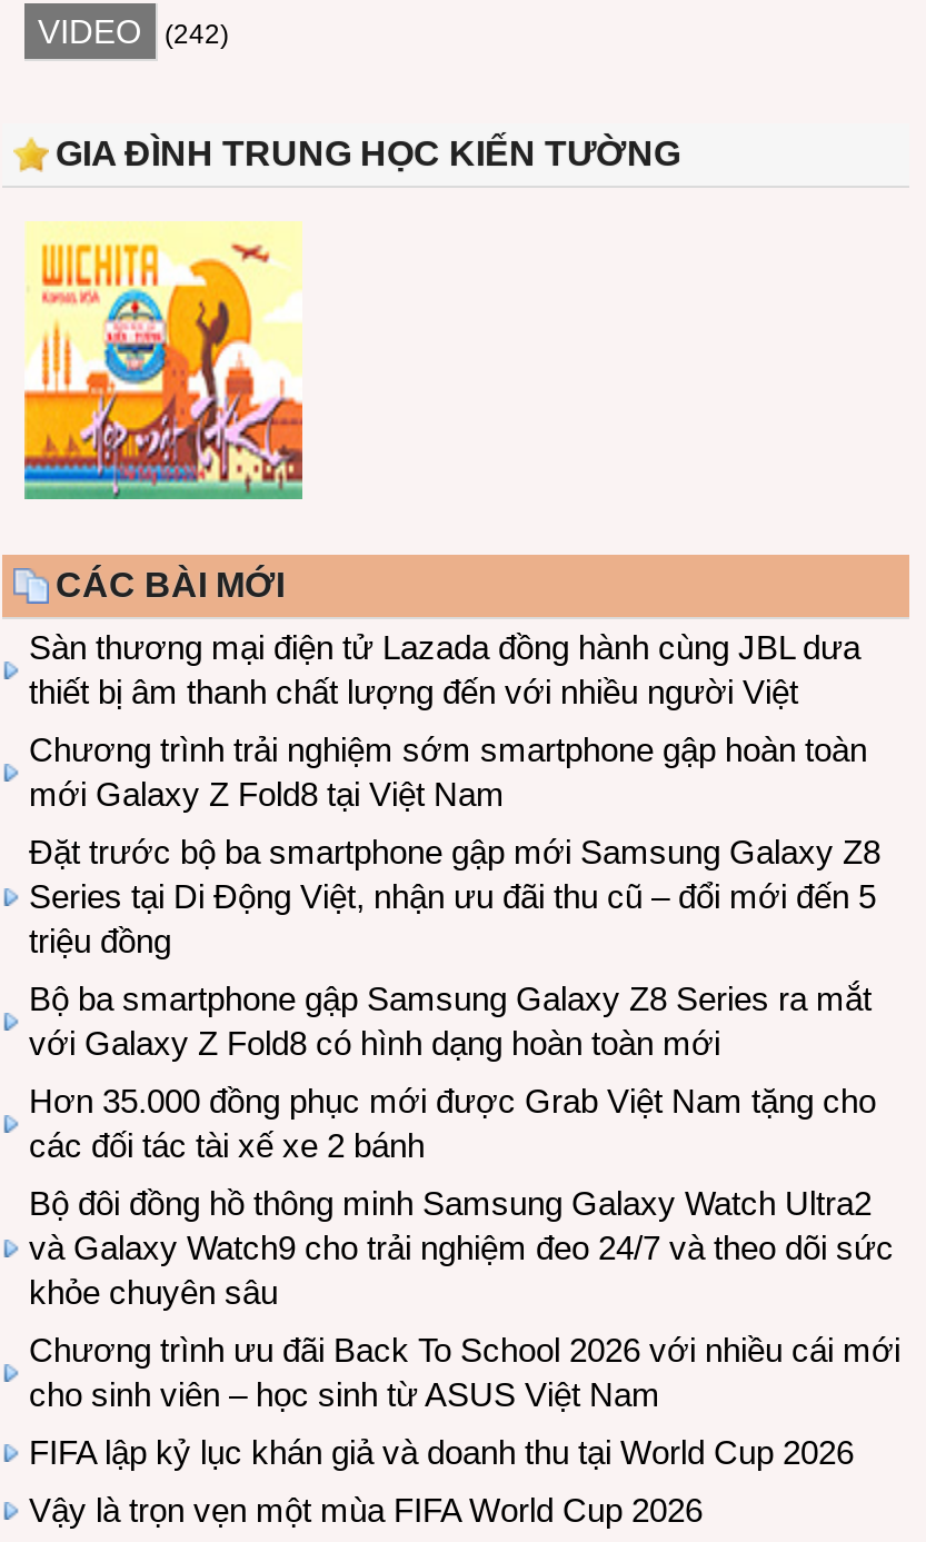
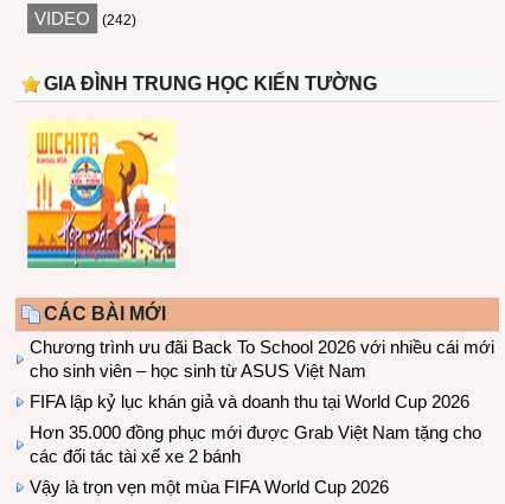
[29,628,894,1311] Sàn thương mại điện tử Lazada đồng hành cùng JBL dưa | thiết bị âm thanh chất lượng đến với nhiều người Việt | Chương trình trải nghiệm sớm smartphone gập hoàn toàn | mới Galaxy Z Fold8 tại Việt Nam | Đặt trước bộ ba smartphone gập mới Samsung Galaxy Z8 | Series tại Di Động Việt, nhận ưu đãi thu cũ – đổi mới đến 5 | triệu đồng | Bộ ba smartphone gập Samsung Galaxy Z8 Series ra mắt | với Galaxy Z Fold8 có hình dạng hoàn toàn mới | Bộ đôi đồng hồ thông minh Samsung Galaxy Watch Ultra2 | và Galaxy Watch9 cho trải nghiệm đeo 24/7 và theo dõi sức | khỏe chuyên sâu -> none
moved [29,1082,876,1164] -> [30,422,481,466]: Hơn 35.000 đồng phục mới được Grab Việt Nam tặng cho | các đối tác tài xế xe 2 bánh
moved [29,1331,900,1471] -> [30,337,494,412]: Chương trình ưu đãi Back To School 2026 với nhiều cái mới | cho sinh viên – học sinh từ ASUS Việt Nam | FIFA lập kỷ lục khán giả và doanh thu tại World Cup 2026

